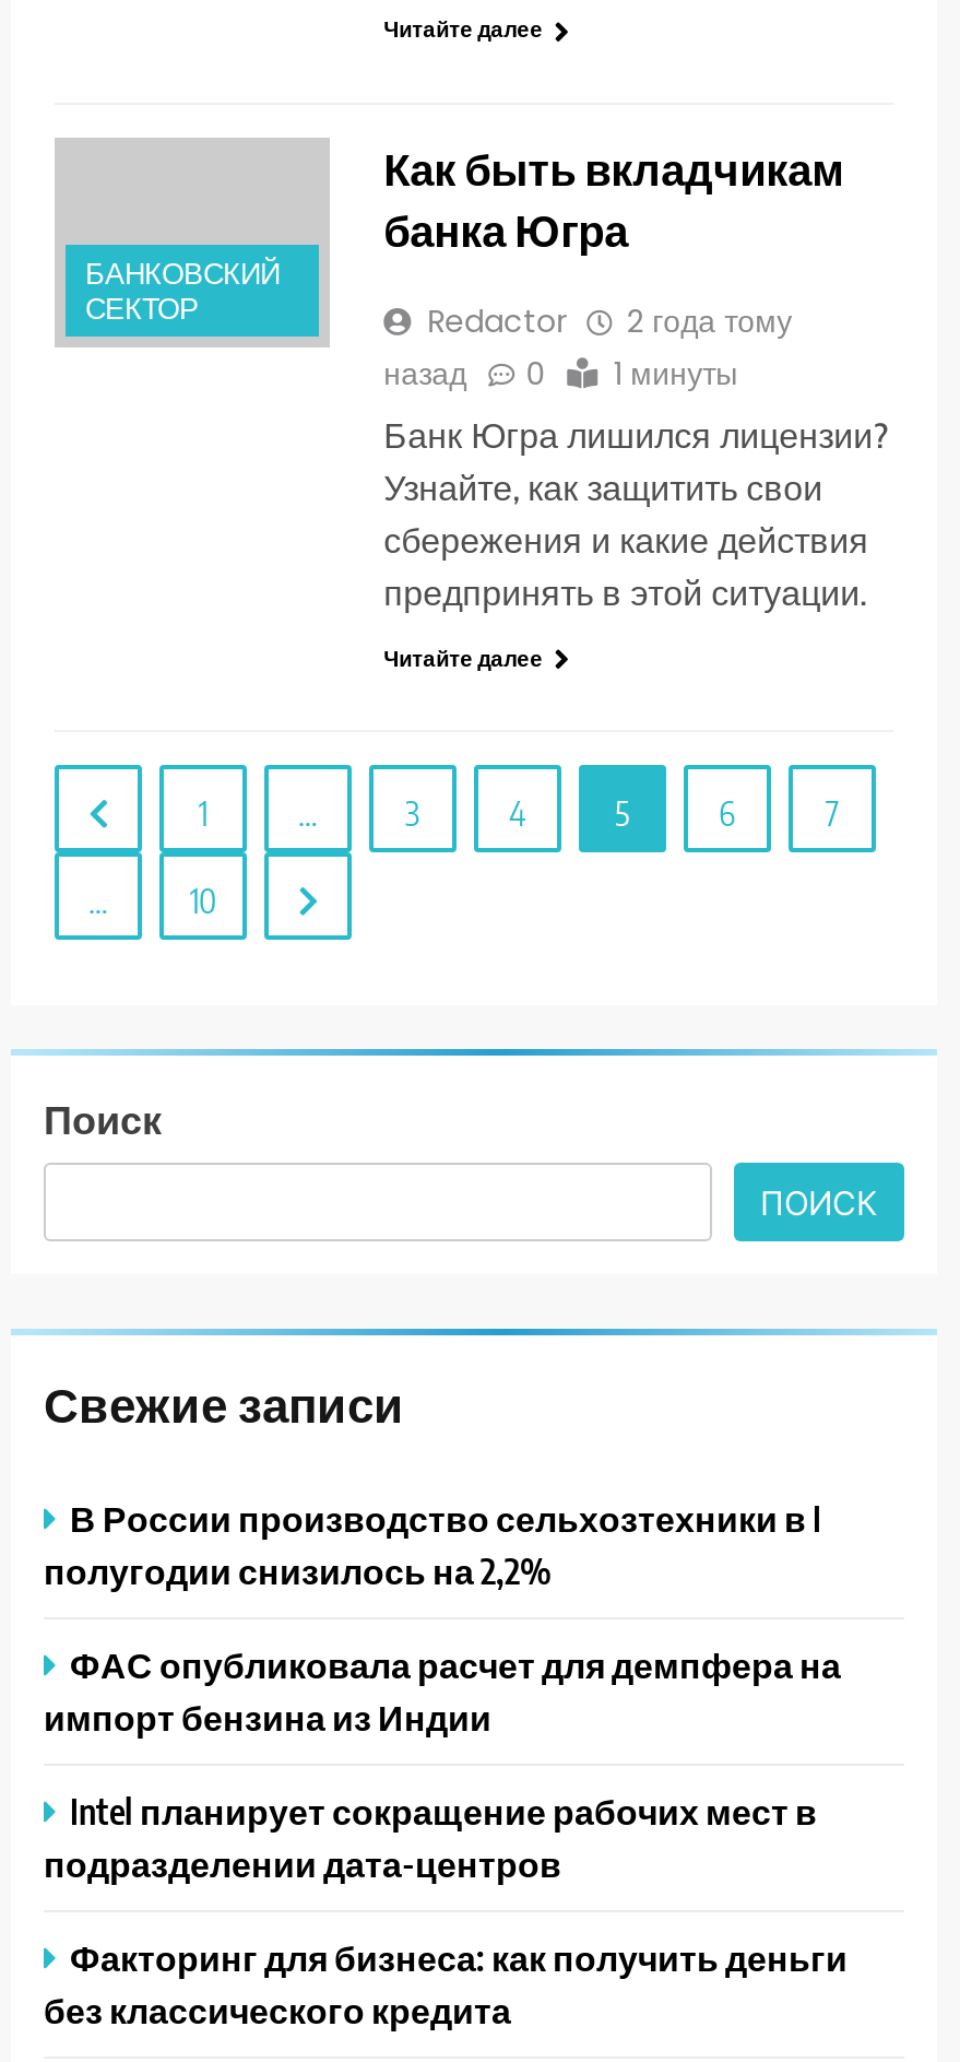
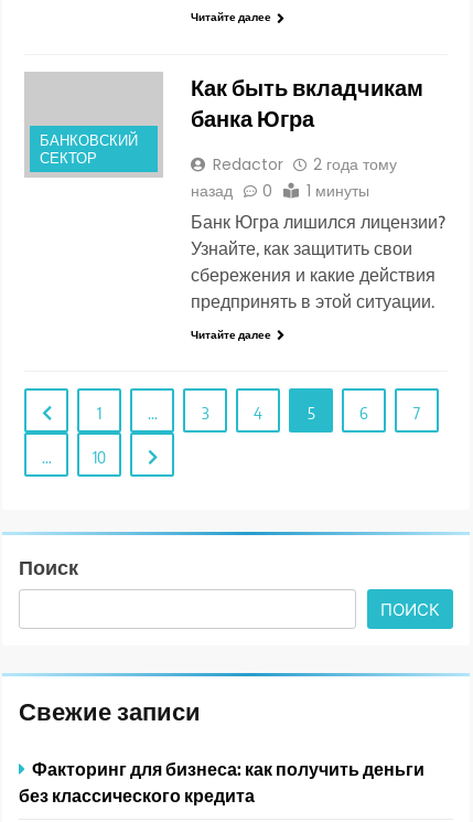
[44,1494,841,1886] В России производство сельхозтехники в I | полугодии снизилось на 2,2% | ФАС опубликовала расчет для демпфера на | импорт бензина из Индии | Intel планирует сокращение рабочих мест в | подразделении дата-центров -> none

